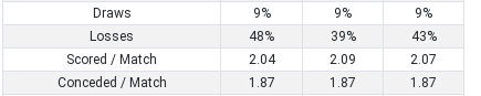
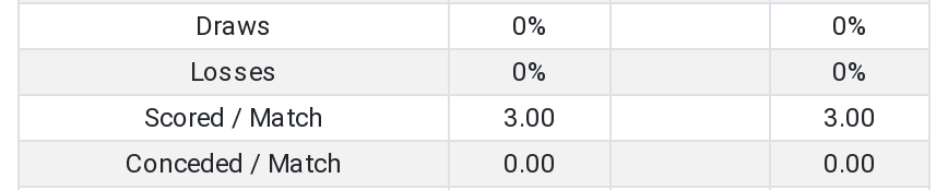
[253,6,432,21] 9% | 9% | 9% -> [512,11,867,41] 0% | 0%
[249,29,436,44] 48% | 39% | 43% -> [512,57,867,87] 0% | 0%
[248,52,437,67] 2.04 | 2.09 | 2.07 -> [503,103,876,133] 3.00 | 3.00
[248,75,437,90] 1.87 | 1.87 | 1.87 -> [503,149,876,179] 0.00 | 0.00

